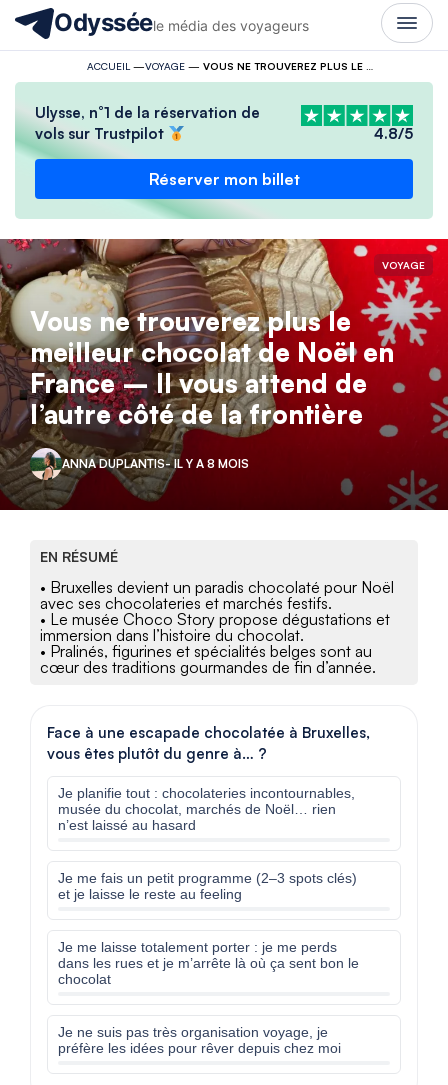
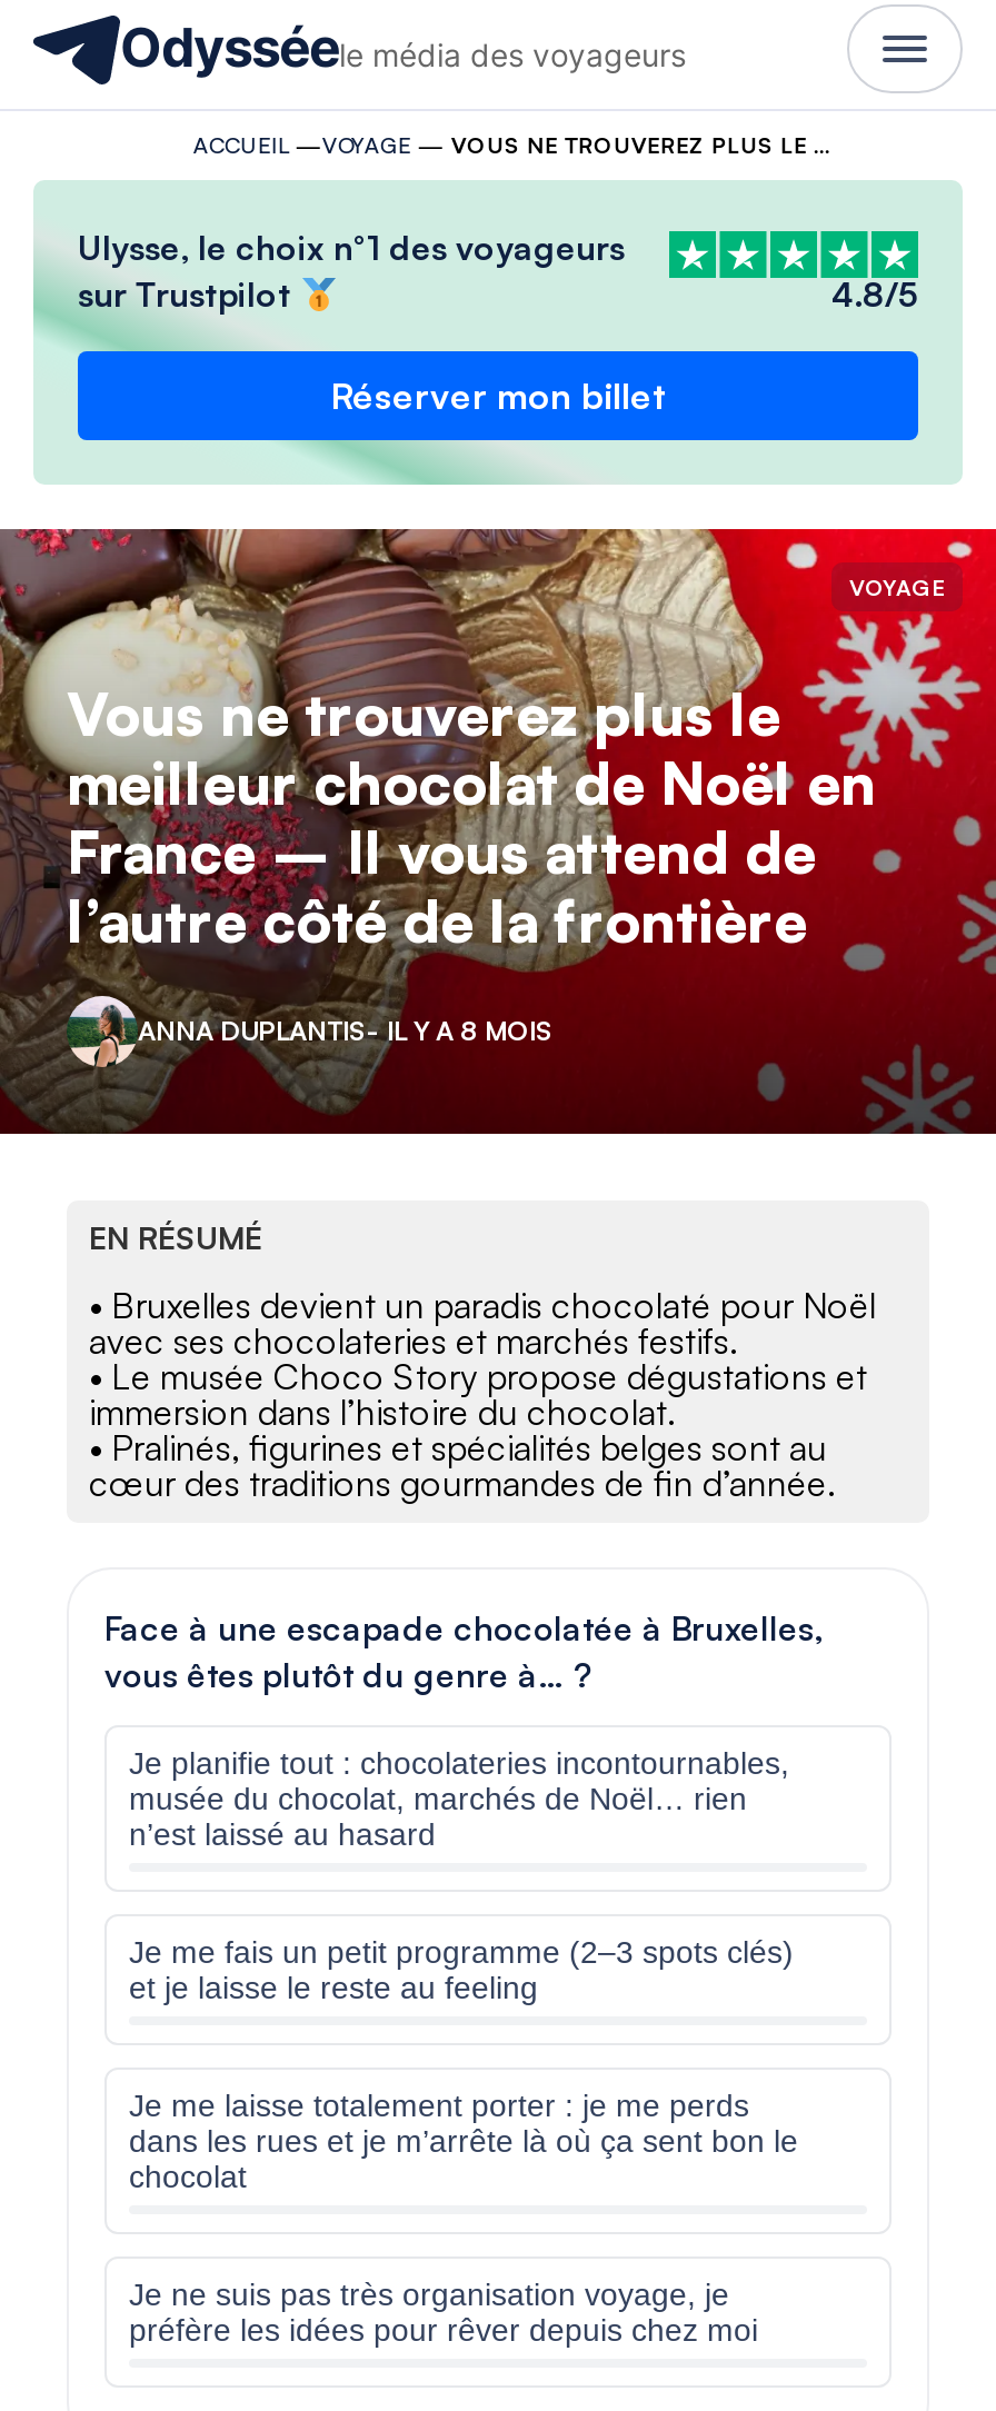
[35,103,260,143] Ulysse, n°1 de la réservation de | vols sur Trustpilot -> [78,227,625,316] Ulysse, le choix n°1 des voyageurs | sur Trustpilot

